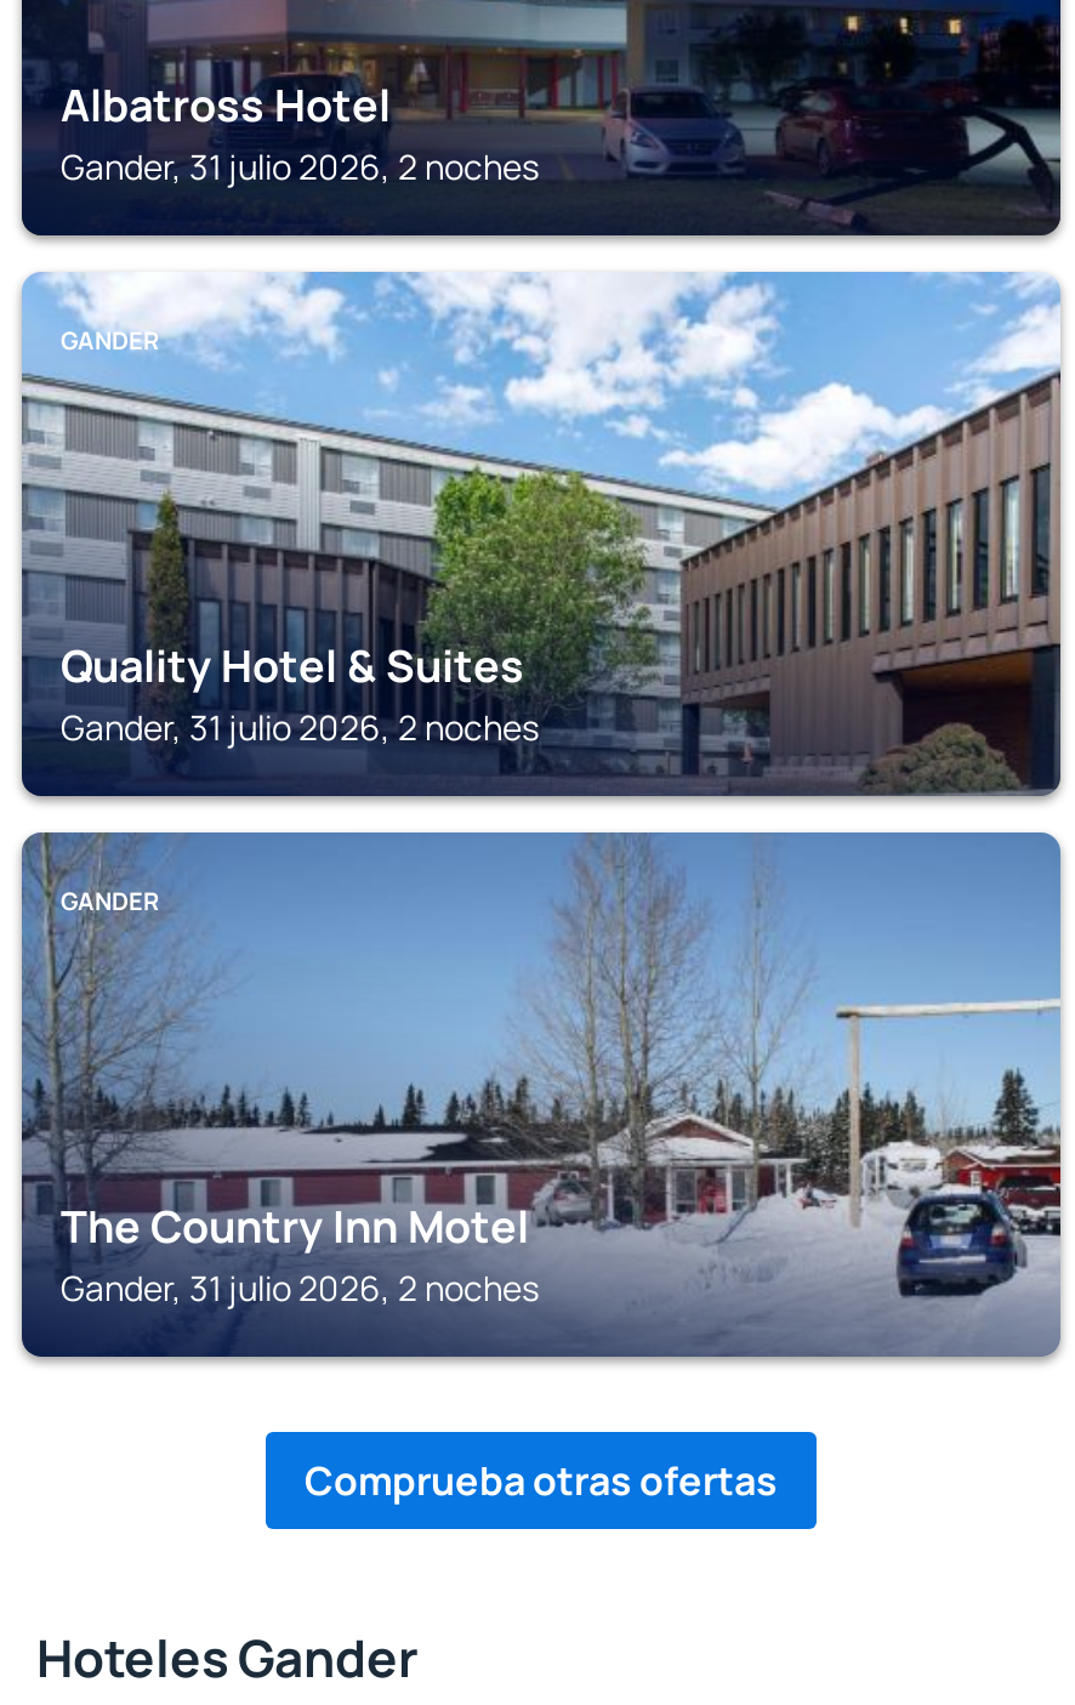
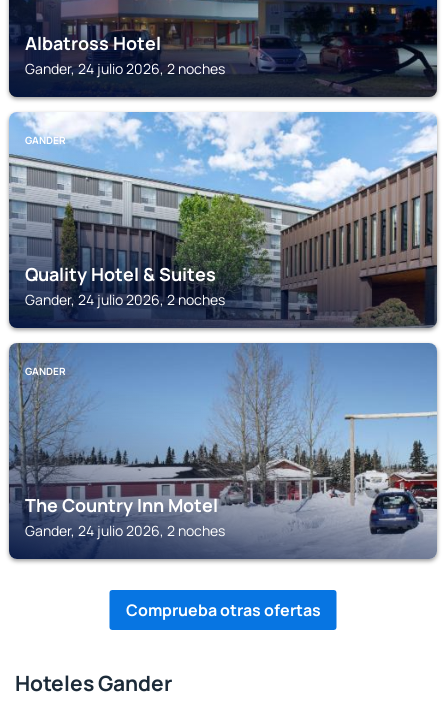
[61,143,539,189] Gander, 31 julio 2026, 2 noches -> [25,59,225,78] Gander, 24 julio 2026, 2 noches
[61,704,539,750] Gander, 31 julio 2026, 2 noches -> [25,290,225,309] Gander, 24 julio 2026, 2 noches
[61,1264,539,1311] Gander, 31 julio 2026, 2 noches -> [25,521,225,540] Gander, 24 julio 2026, 2 noches

